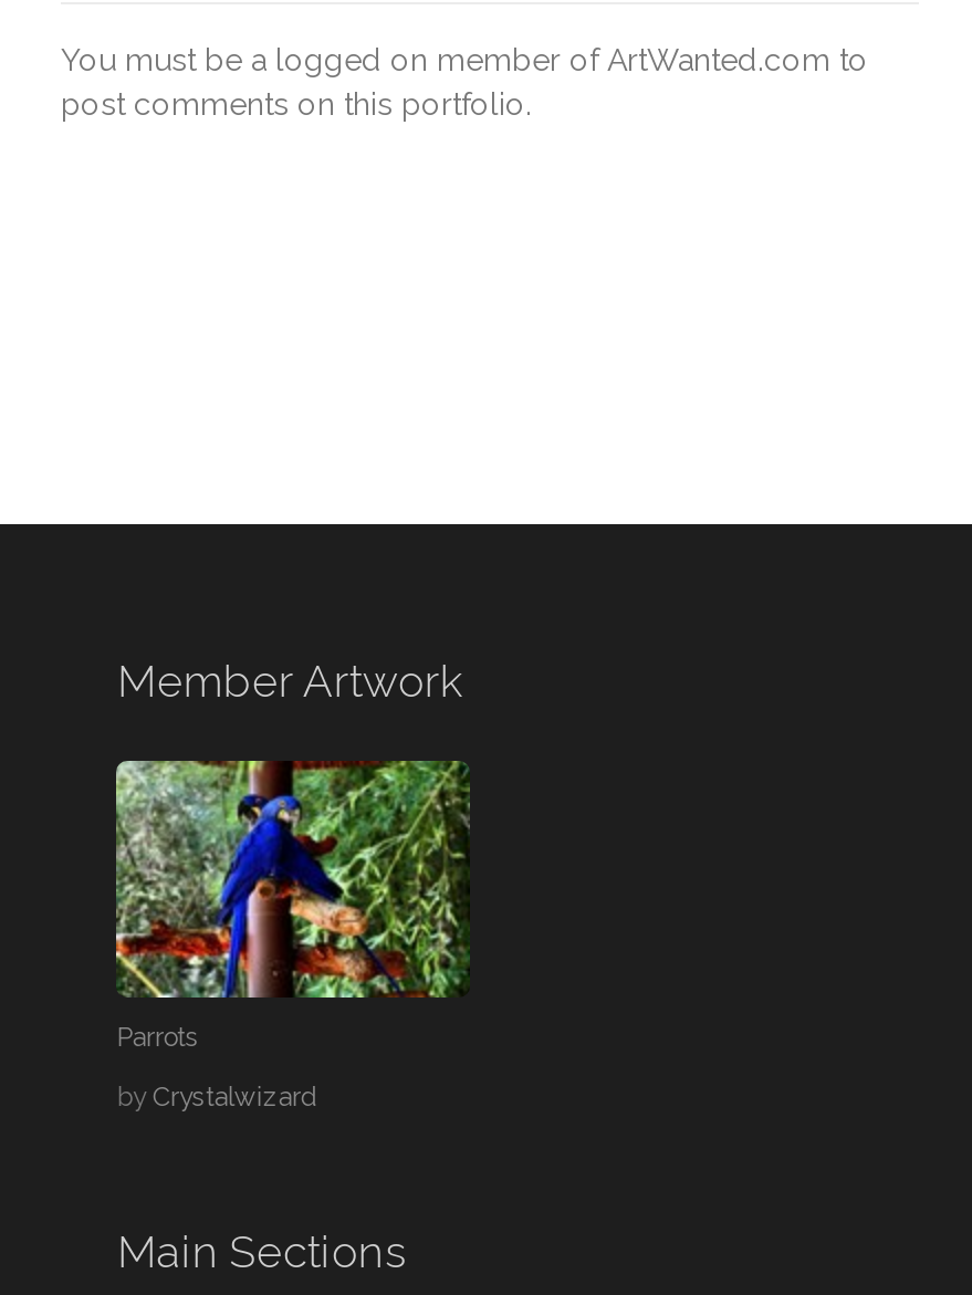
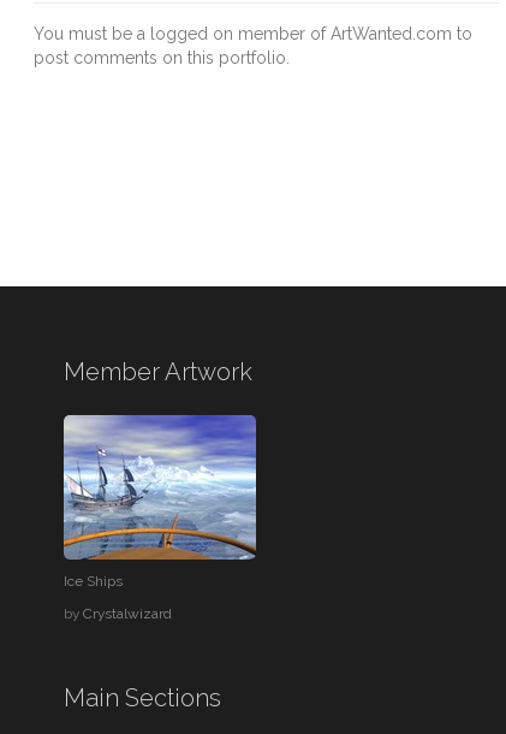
[114,759,470,1053] [image] | Parrots -> [62,414,257,590] [image] | Ice Ships

